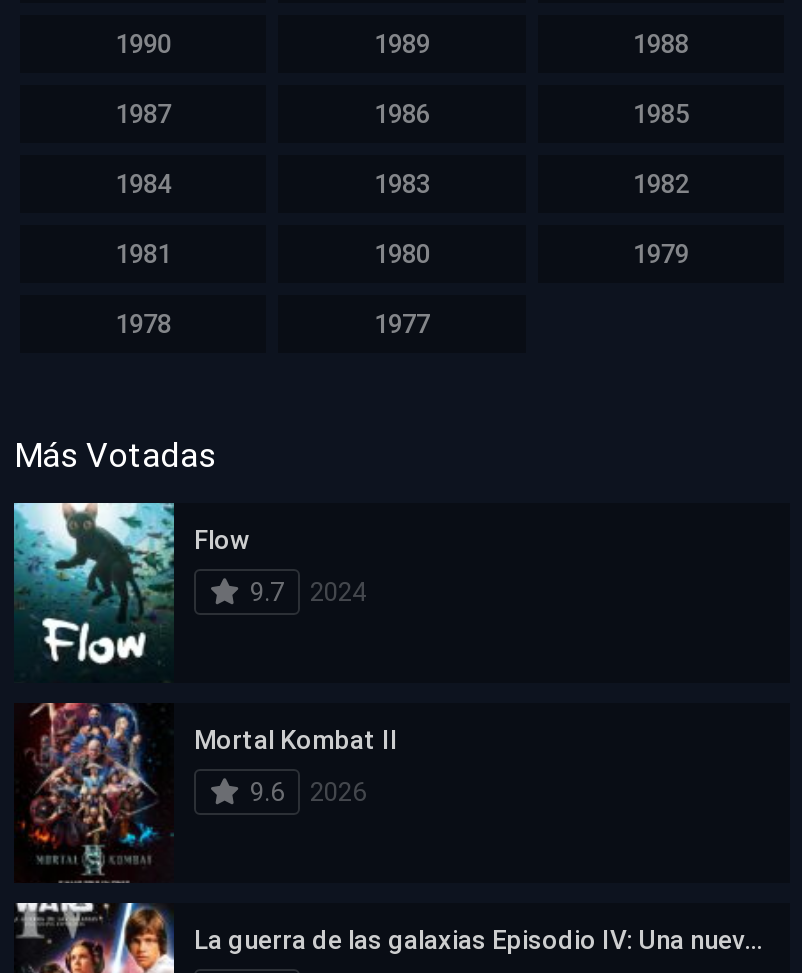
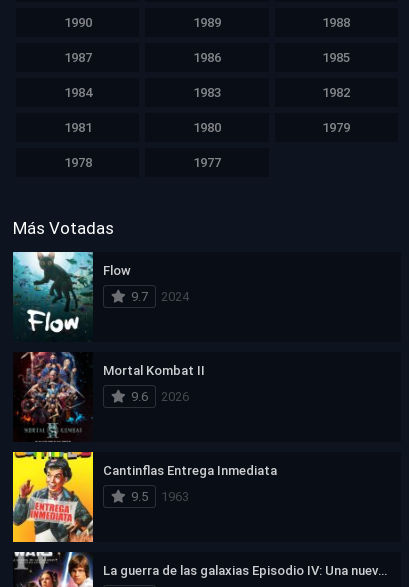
none -> [12,451,277,543] [image] | Cantinflas Entrega Inmediata | 9.5 | 1963

